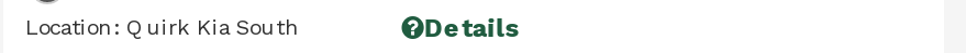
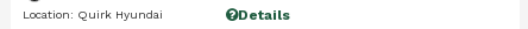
[25,15,300,39] Location: Quirk Kia South -> [23,8,163,21] Location: Quirk Hyundai

